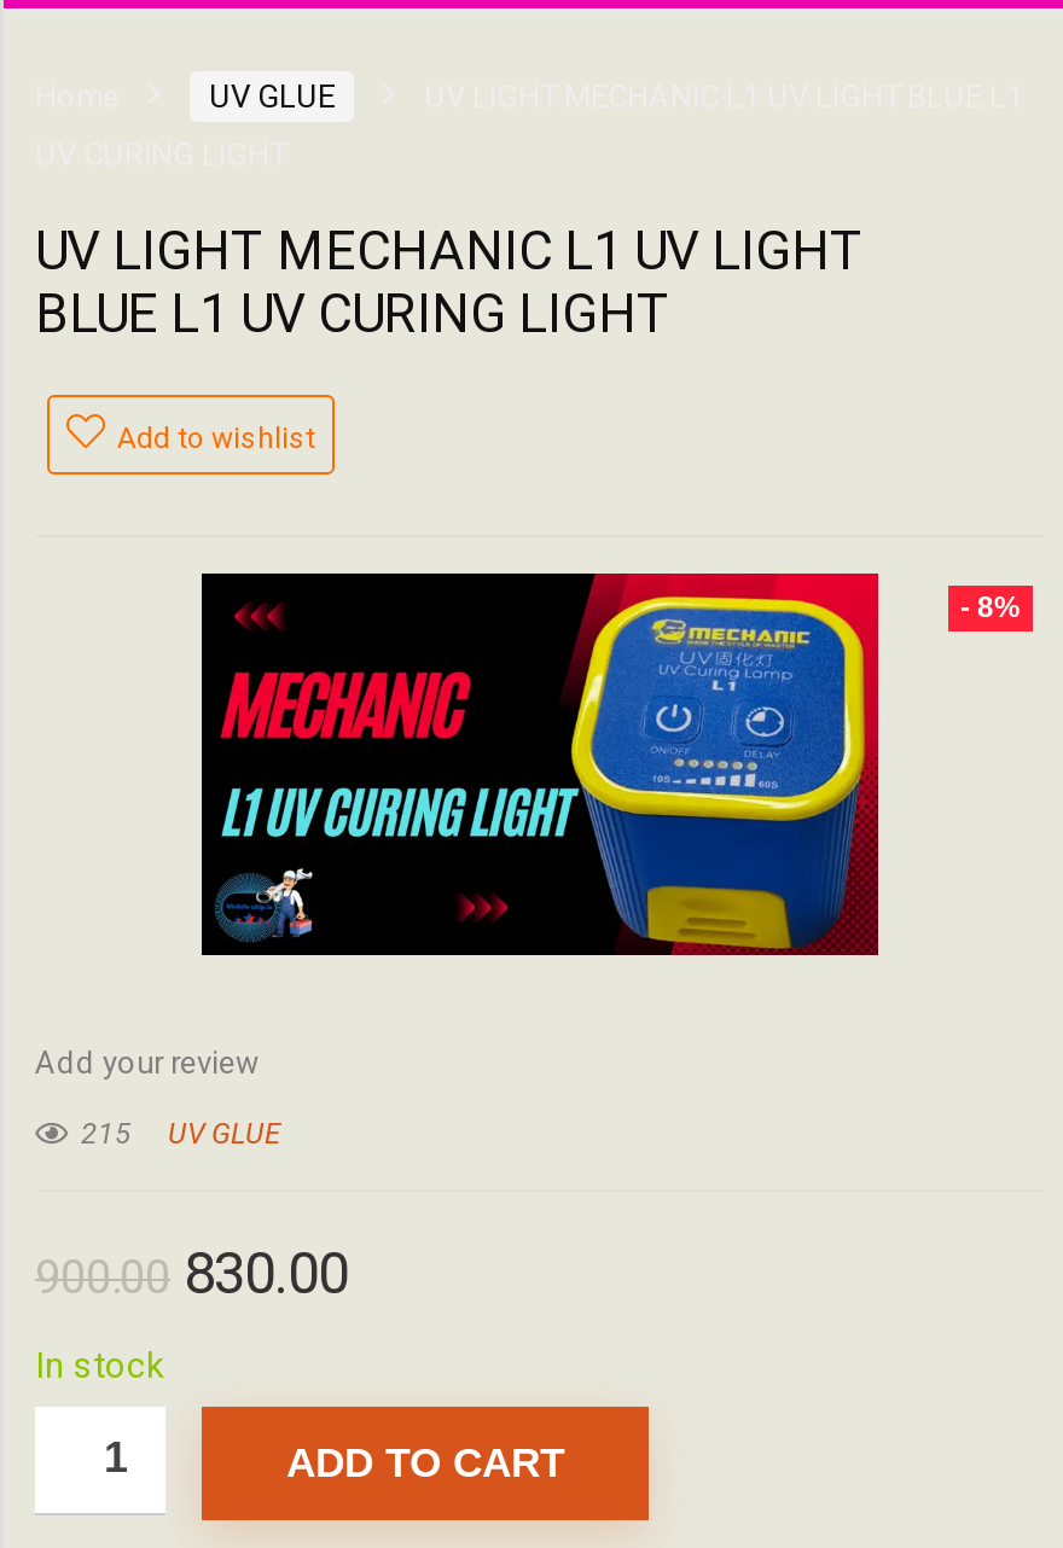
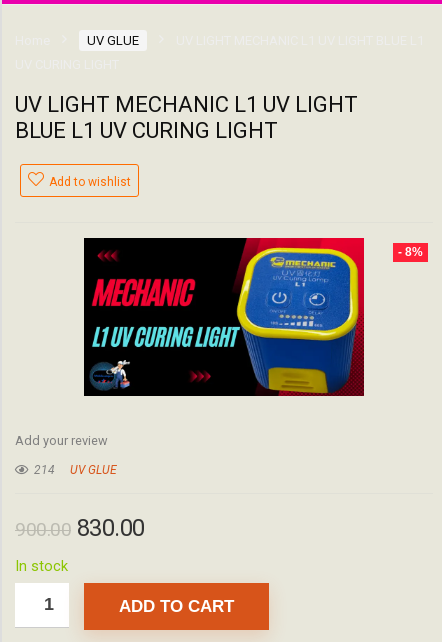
[81,1116,281,1150] 215 UV GLUE -> [34,462,117,476] 214 UV GLUE

